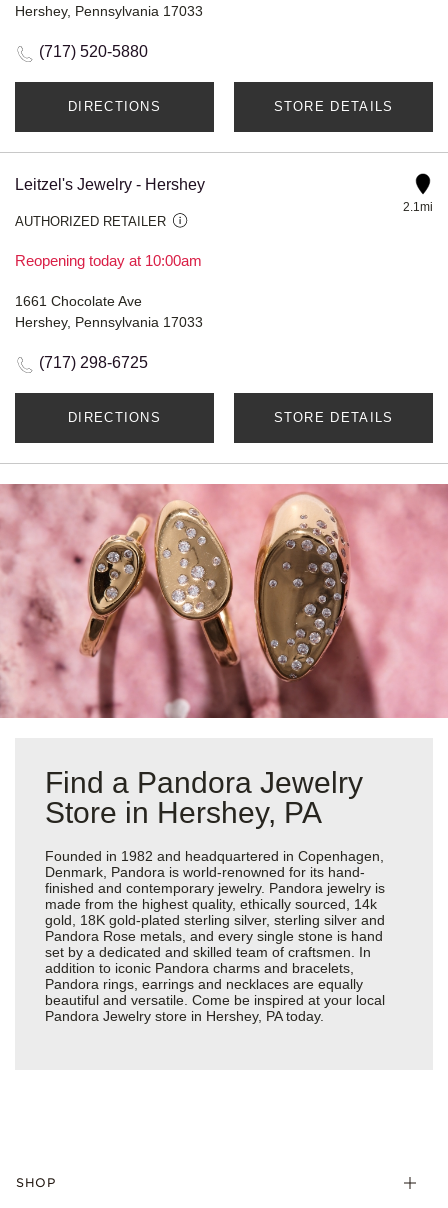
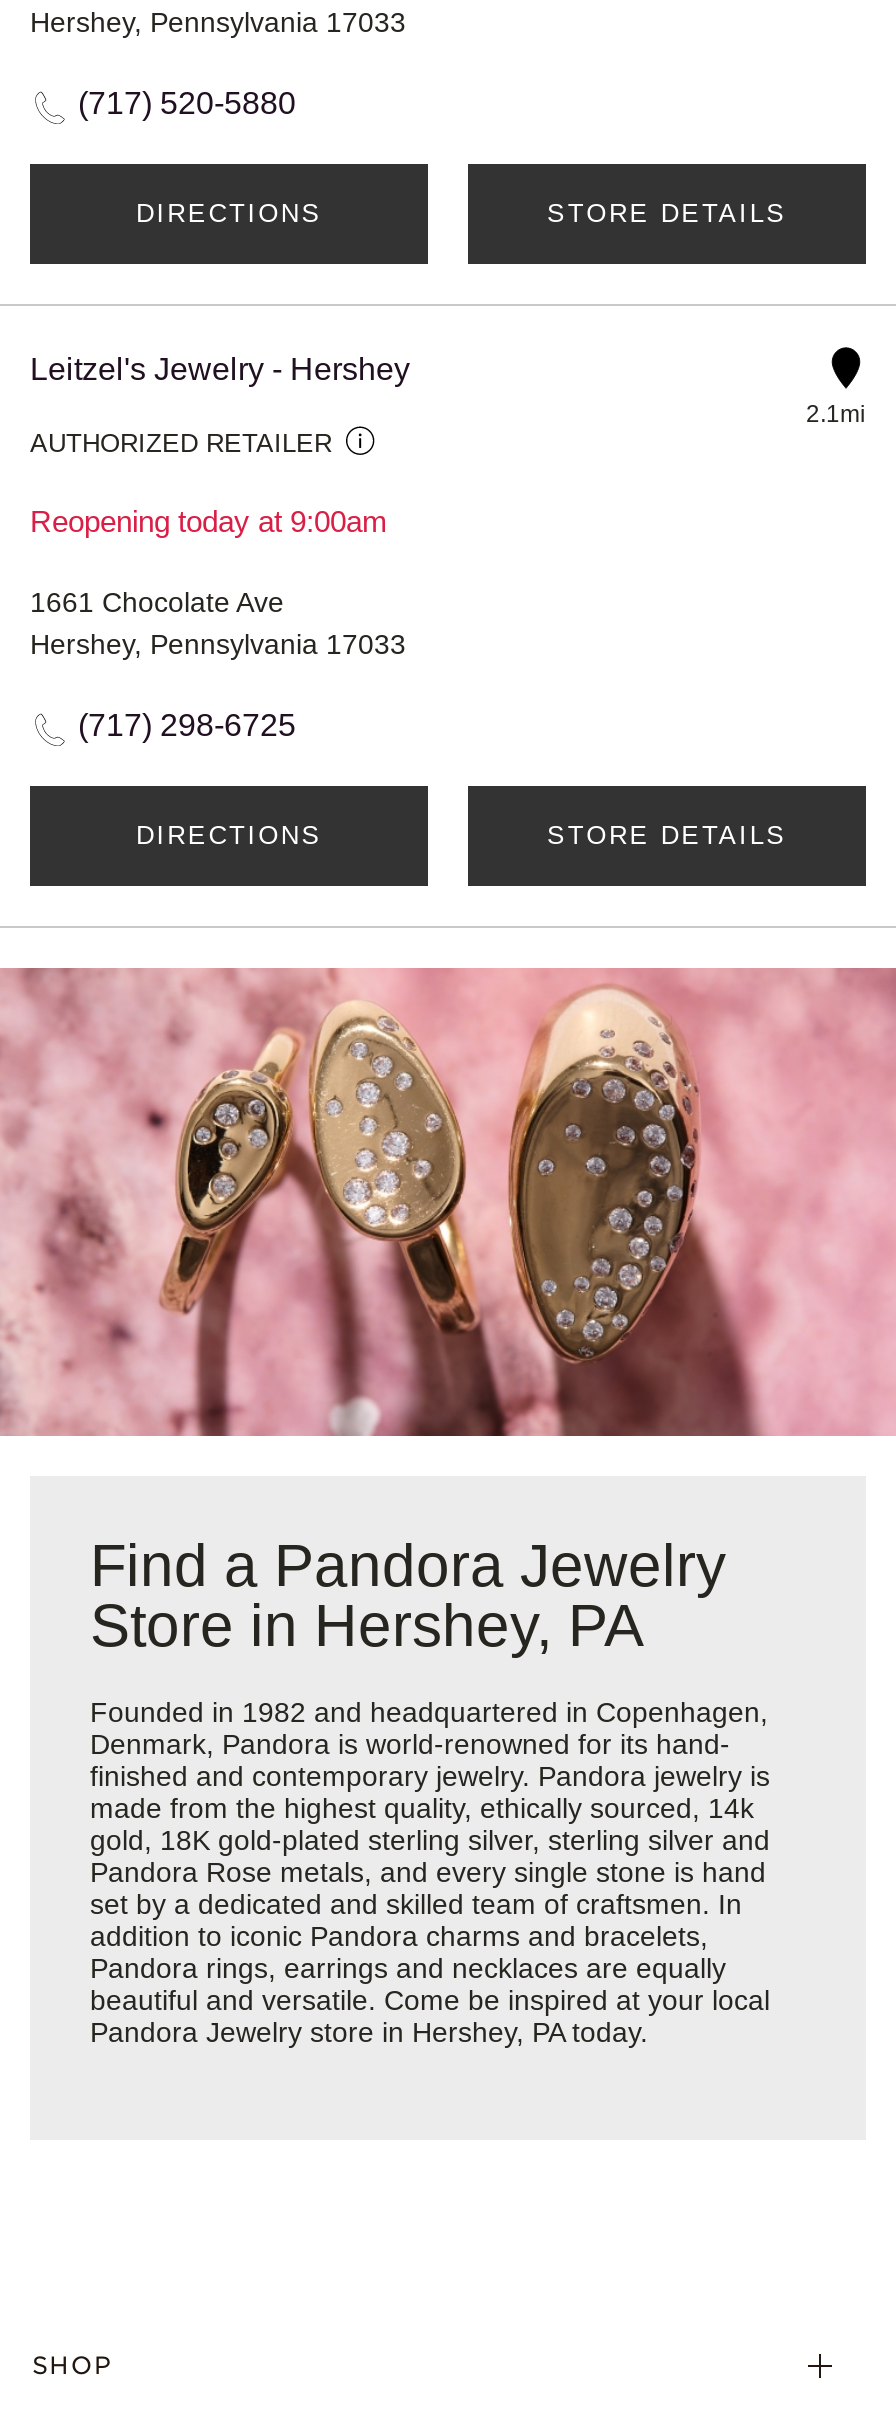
[15,252,202,269] Reopening today at 10:00am -> [30,505,388,539] Reopening today at 9:00am

